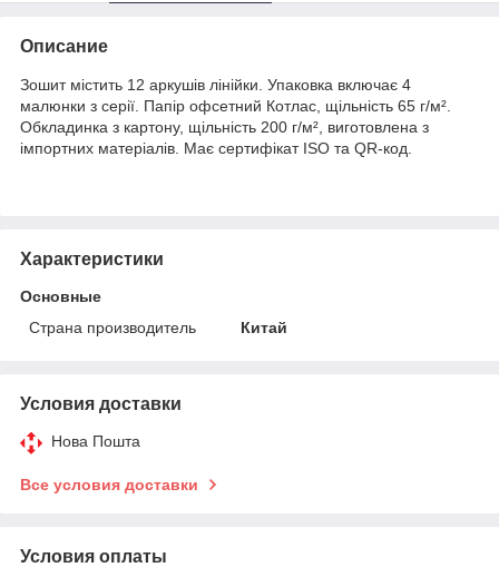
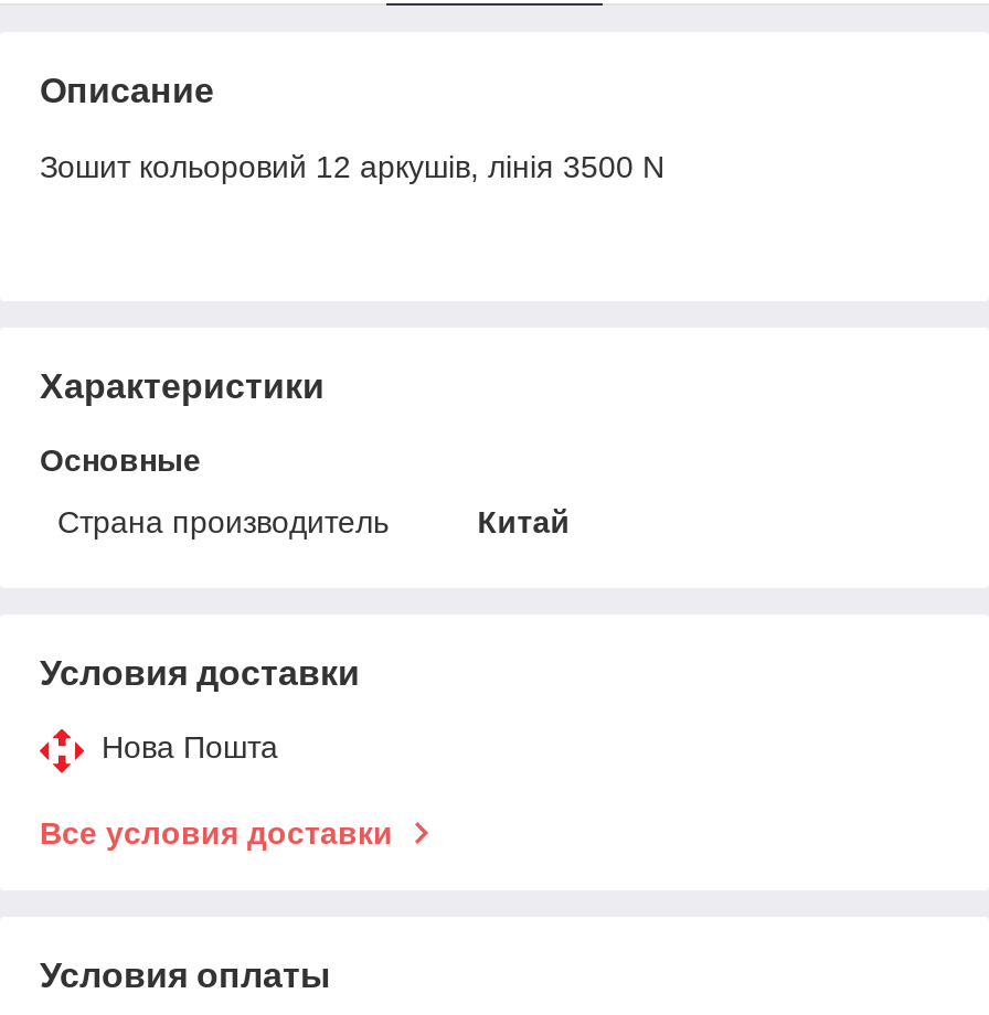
[20,76,451,157] Зошит містить 12 аркушів лінійки. Упаковка включає 4 | малюнки з серії. Папір офсетний Котлас, щільність 65 г/м². | Обкладинка з картону, щільність 200 г/м², виготовлена з | імпортних матеріалів. Має сертифікат ISO та QR-код. -> [40,148,664,184] Зошит кольоровий 12 аркушів, лінія 3500 N

